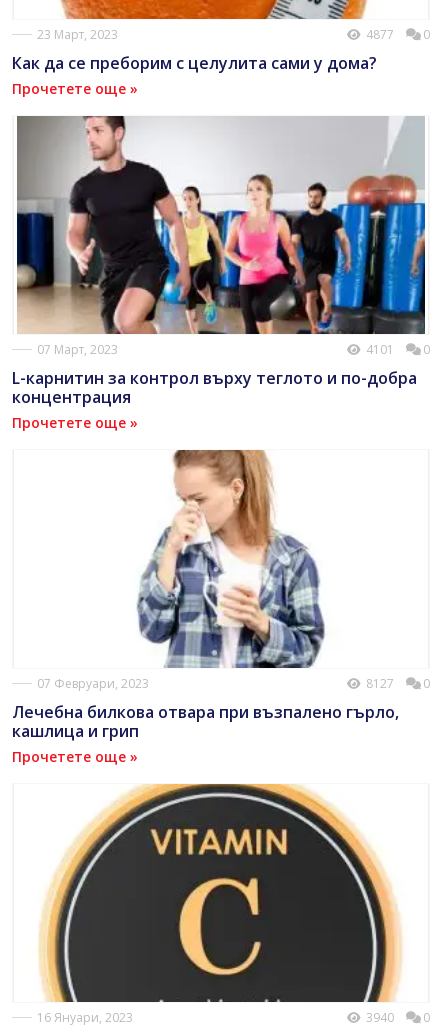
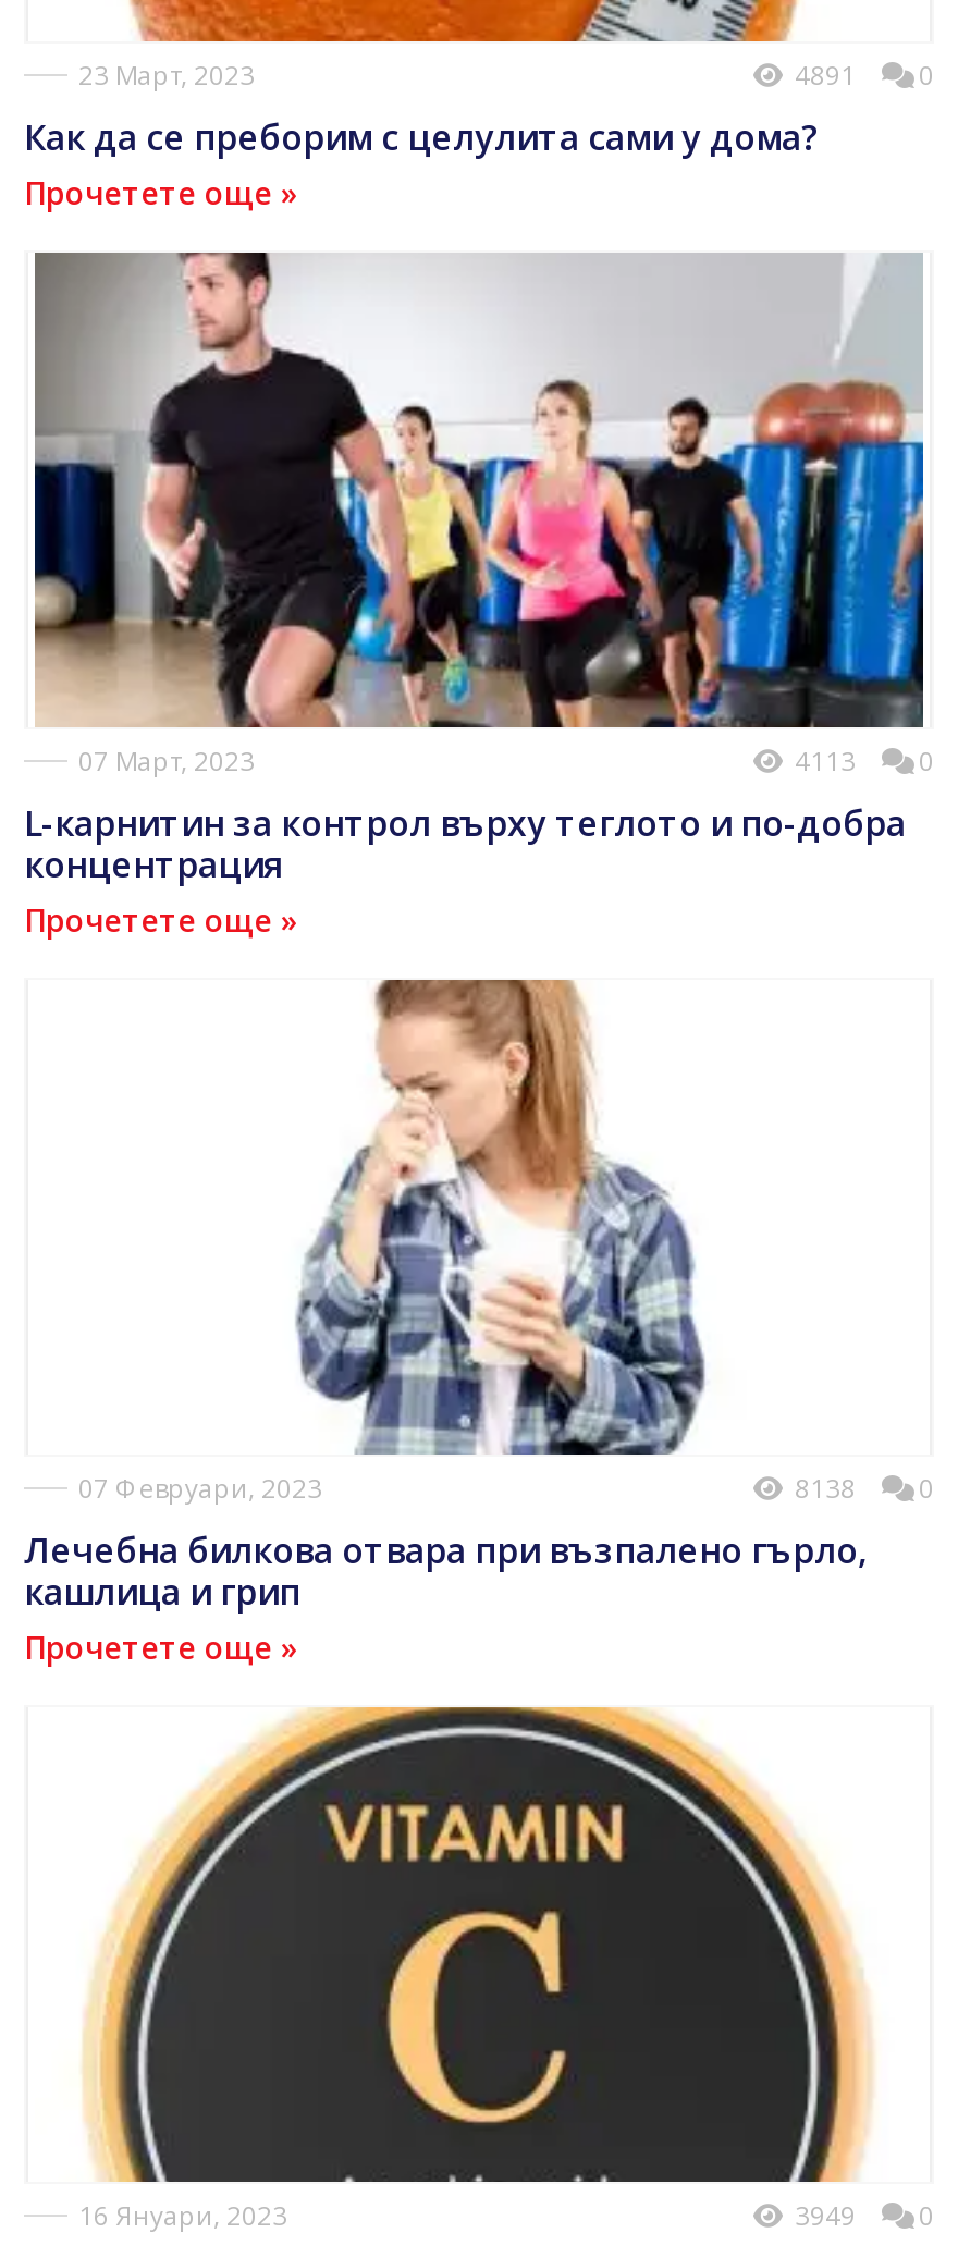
[363,26,430,43] 4877 0 -> [788,56,934,93] 4891 0
[363,341,430,358] 4101 0 -> [788,742,934,779] 4113 0
[363,675,430,692] 8127 0 -> [788,1469,934,1506] 8138 0
[363,1009,430,1026] 3940 0 -> [788,2196,934,2233] 3949 0

